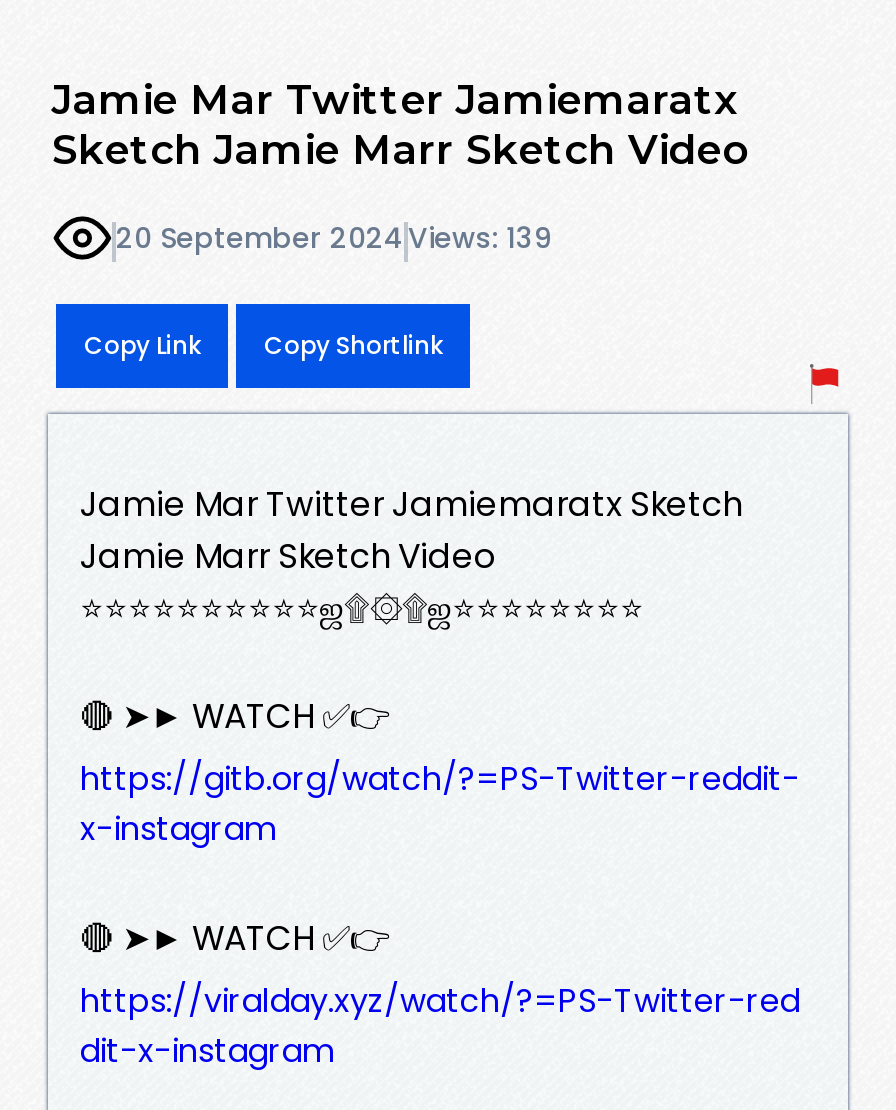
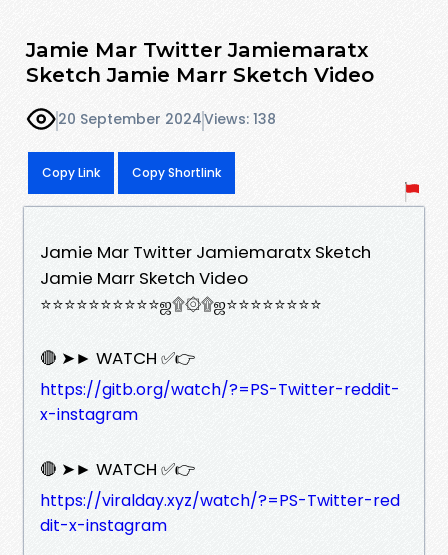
[116,219,552,259] 20 September 2024 Views: 139 -> [58,109,276,129] 20 September 2024 Views: 138

